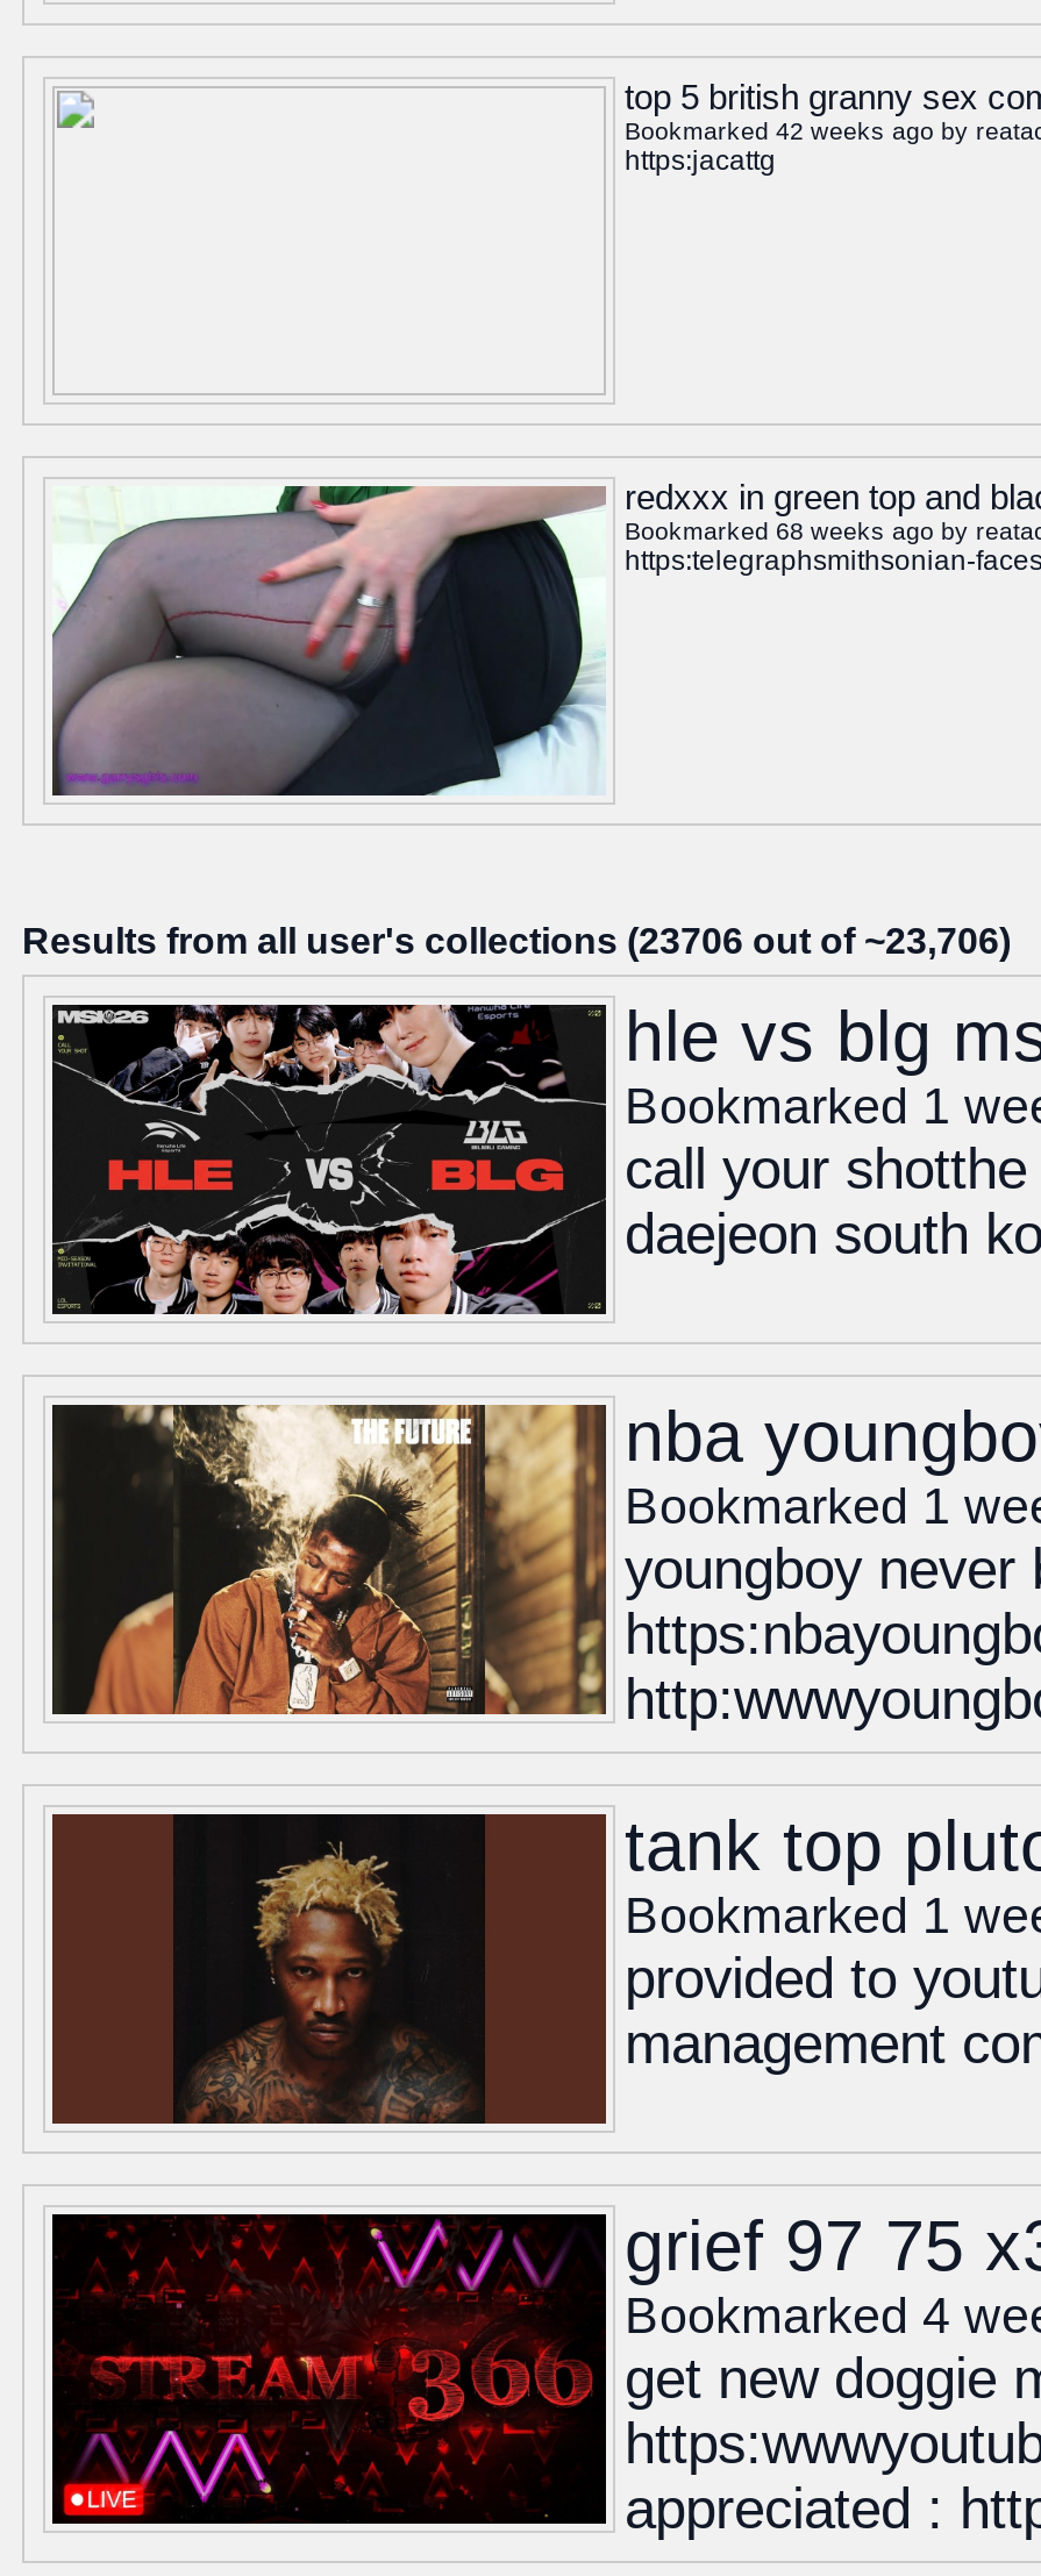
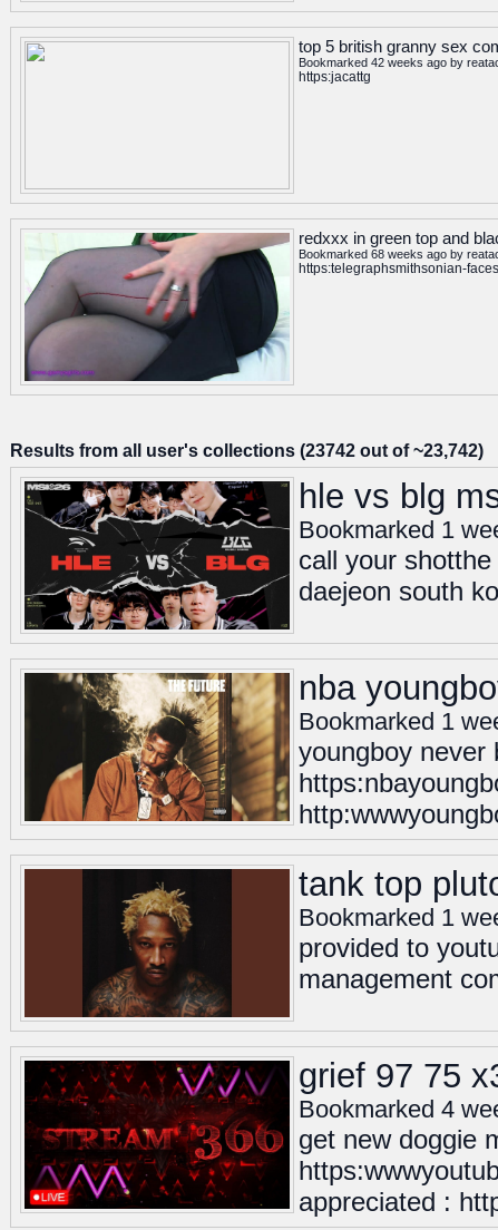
[22,921,1011,961] Results from all user's collections (23706 out of ~23,706) -> [10,441,484,460] Results from all user's collections (23742 out of ~23,742)

